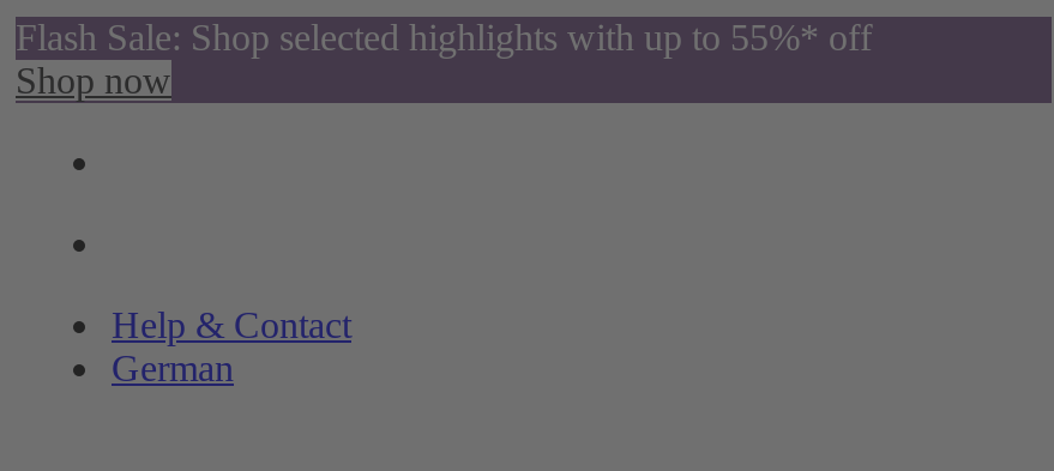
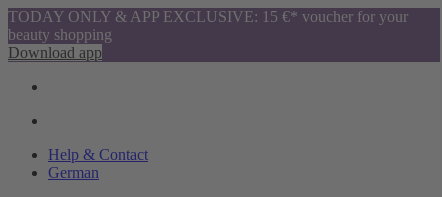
[16,17,872,101] Flash Sale: Shop selected highlights with up to 55%* off | Shop now -> [8,8,408,61] TODAY ONLY & APP EXCLUSIVE: 15 €* voucher for your | beauty shopping | Download app

